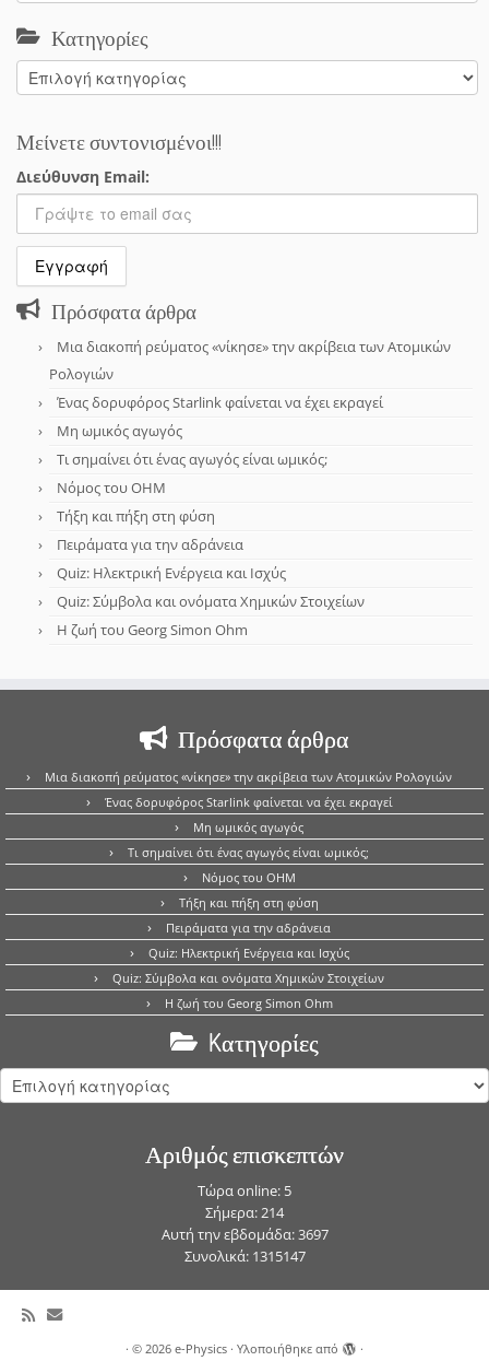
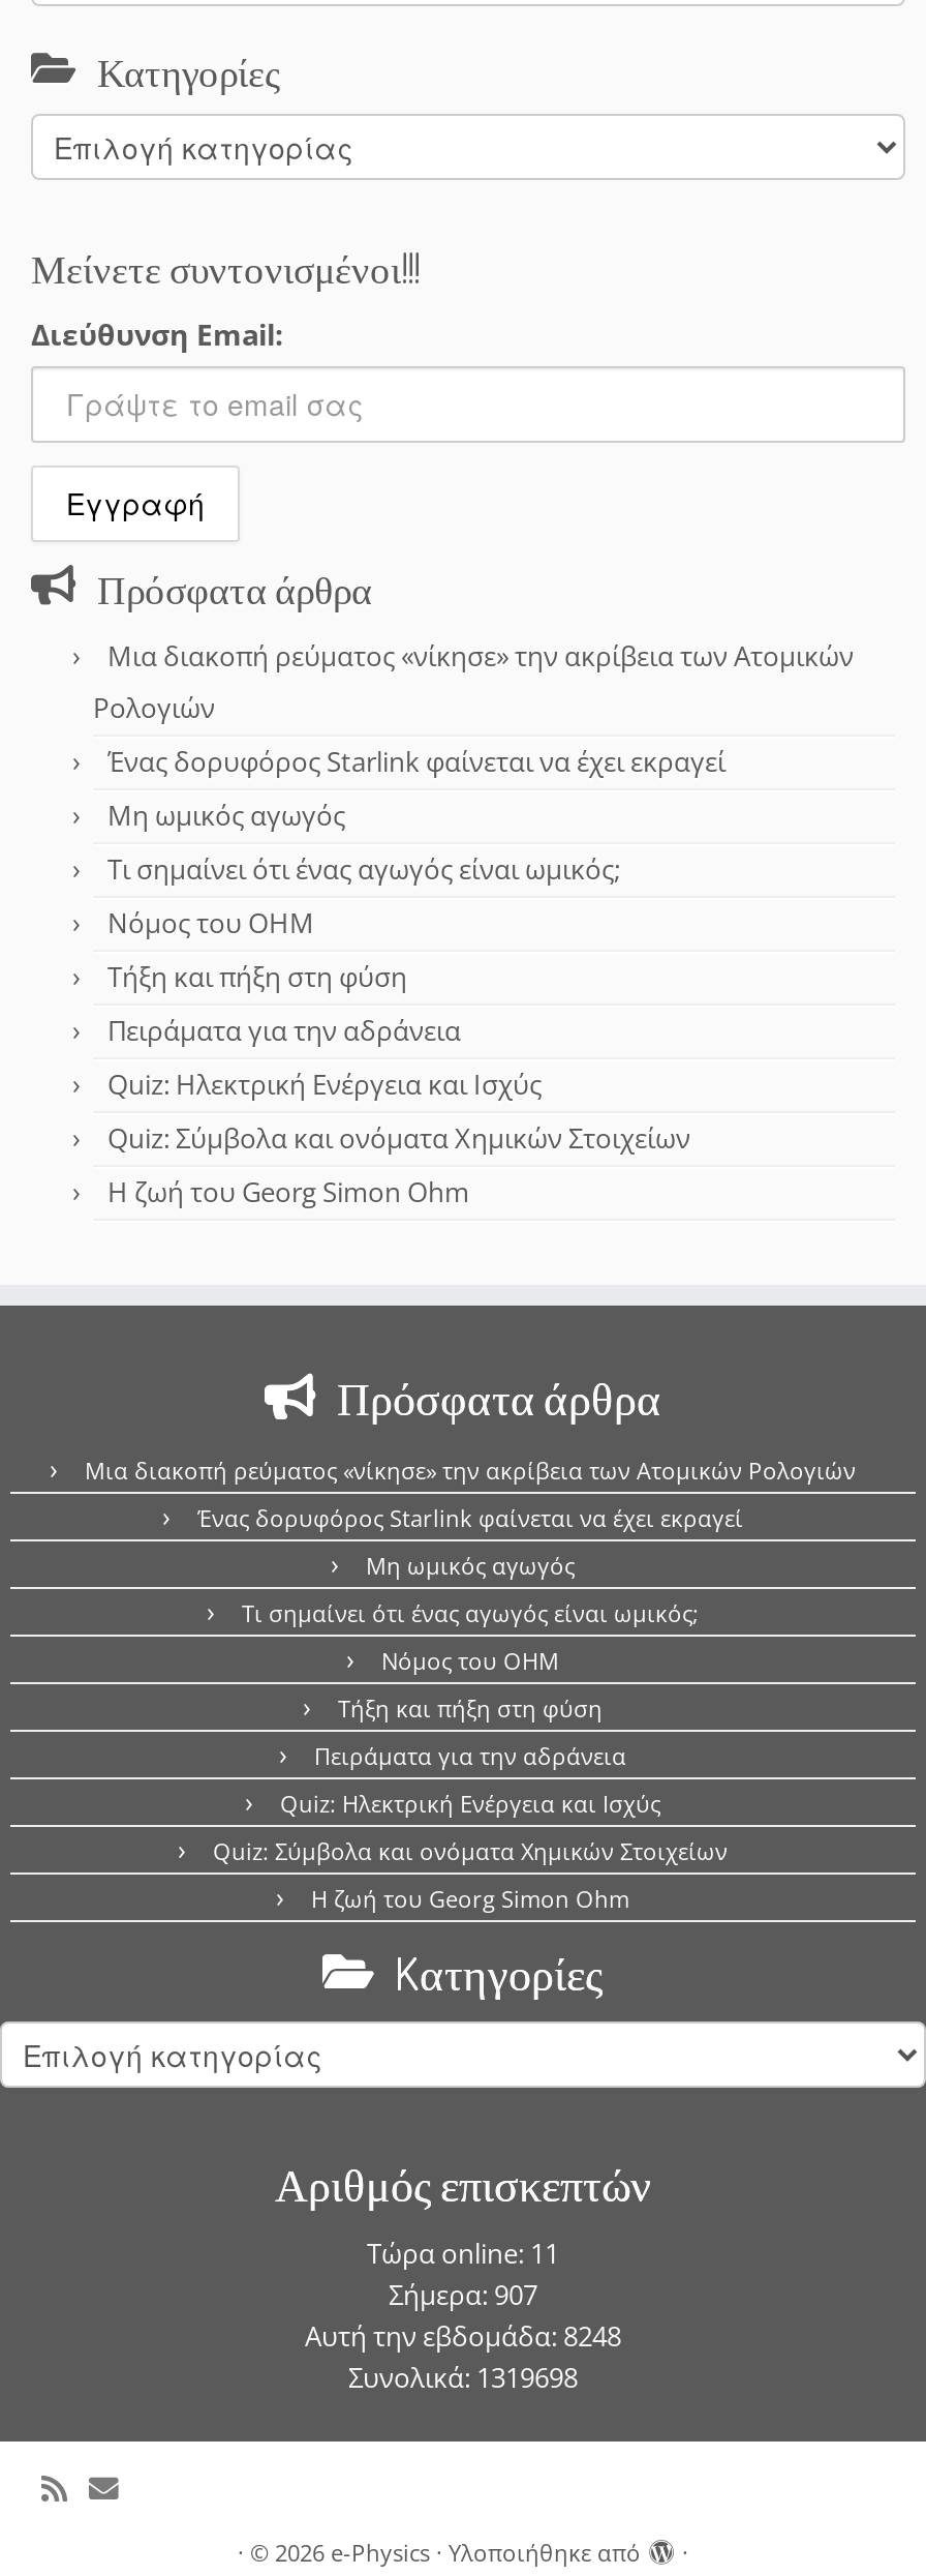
[198,1181,291,1200] Τώρα online: 5 -> [367,2235,559,2272] Τώρα online: 11
[205,1202,284,1222] Σήμερα: 214 -> [389,2276,537,2313] Σήμερα: 907
[161,1224,328,1244] Αυτή την εβδομάδα: 3697 -> [305,2317,621,2355] Αυτή την εβδομάδα: 8248
[184,1246,305,1266] Συνολικά: 1315147 -> [348,2359,578,2396] Συνολικά: 1319698

